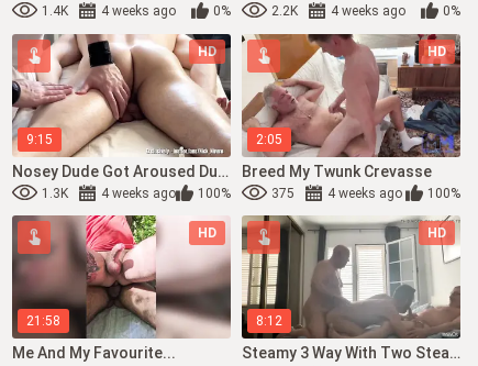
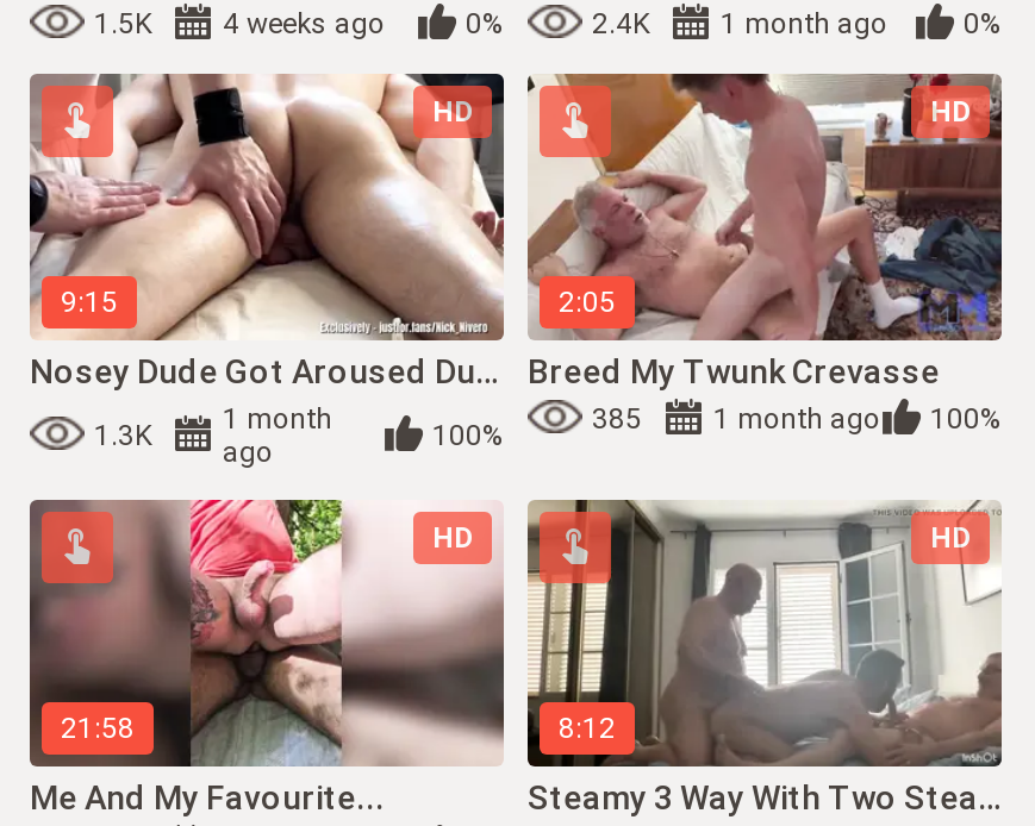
[42,4,68,19] 1.4K -> [94,8,151,41] 1.5K
[271,4,405,19] 4 weeks ago | 2.2K -> [592,8,887,41] 1 month ago | 2.4K
[101,185,176,201] 4 weeks ago -> [223,401,332,468] 1 month | ago
[271,185,294,201] 375 -> [592,401,642,435] 385
[327,185,460,201] 4 weeks ago 100% -> [713,401,1002,435] 1 month ago 100%

